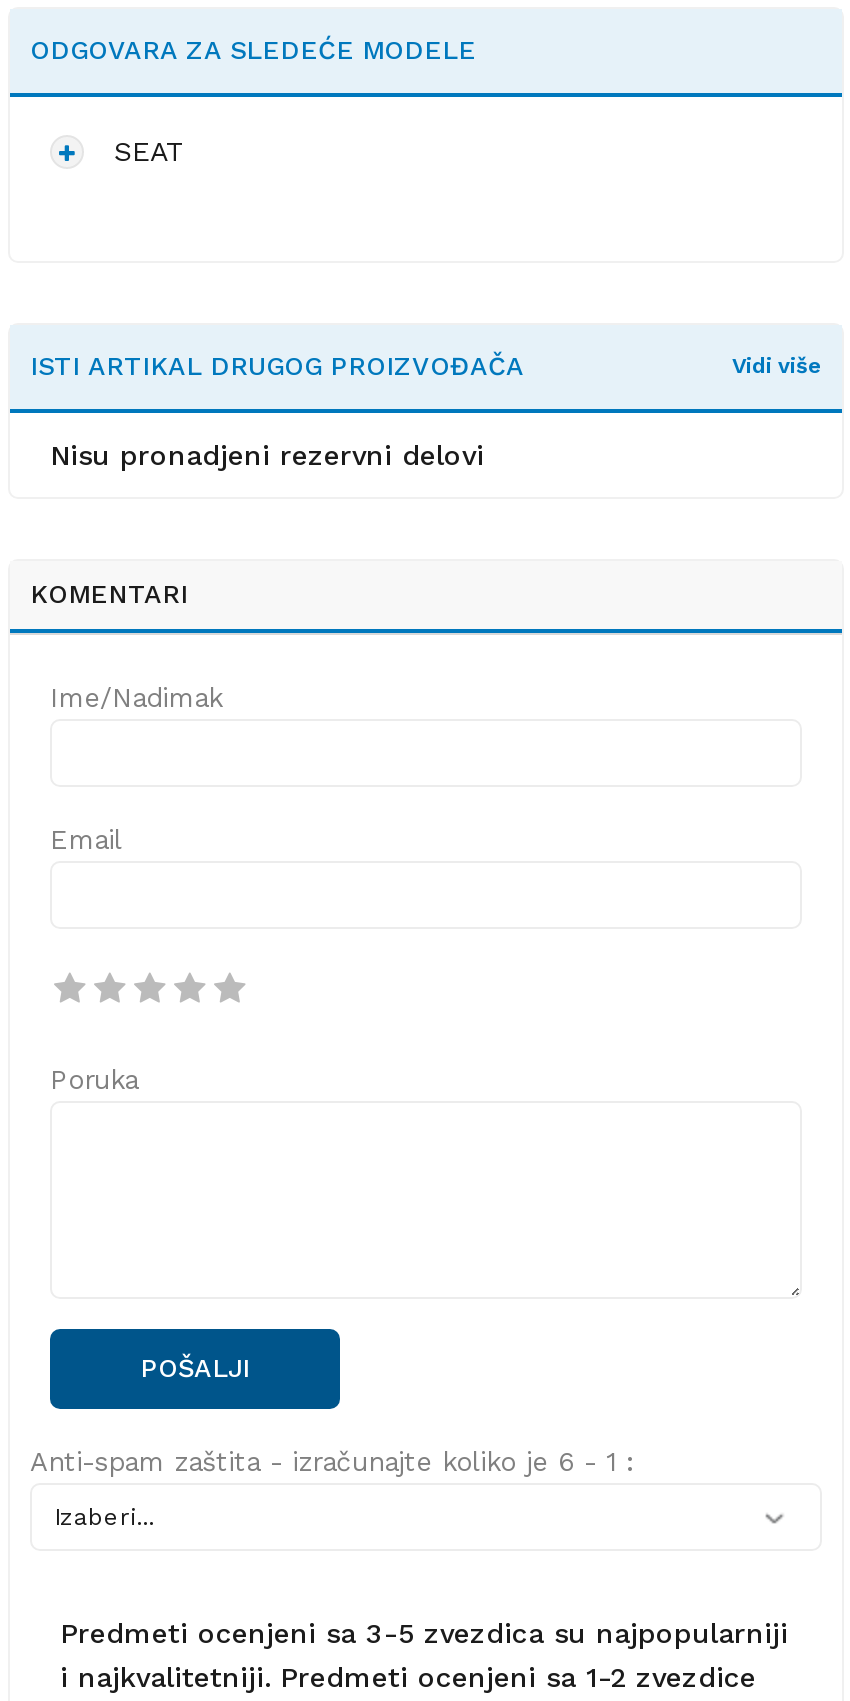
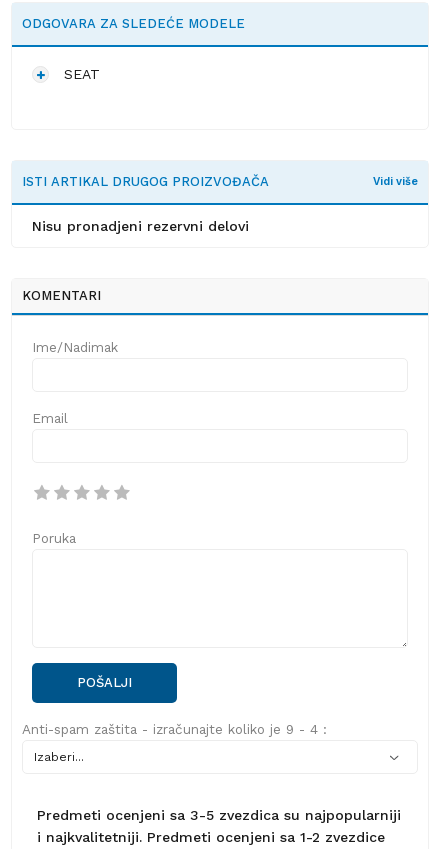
[30,1446,634,1478] Anti-spam zaštita - izračunajte koliko je 6 - 1 : -> [22,721,327,737] Anti-spam zaštita - izračunajte koliko je 9 - 4 :

